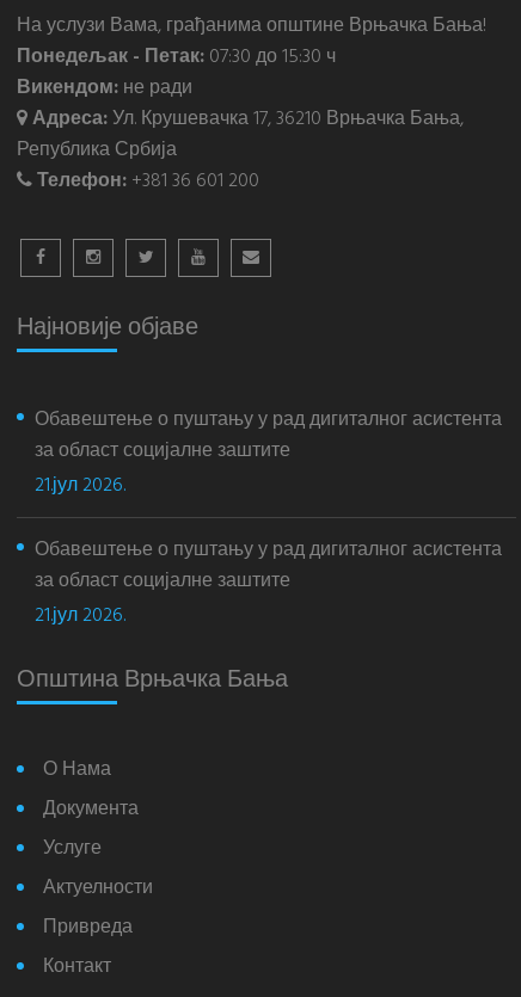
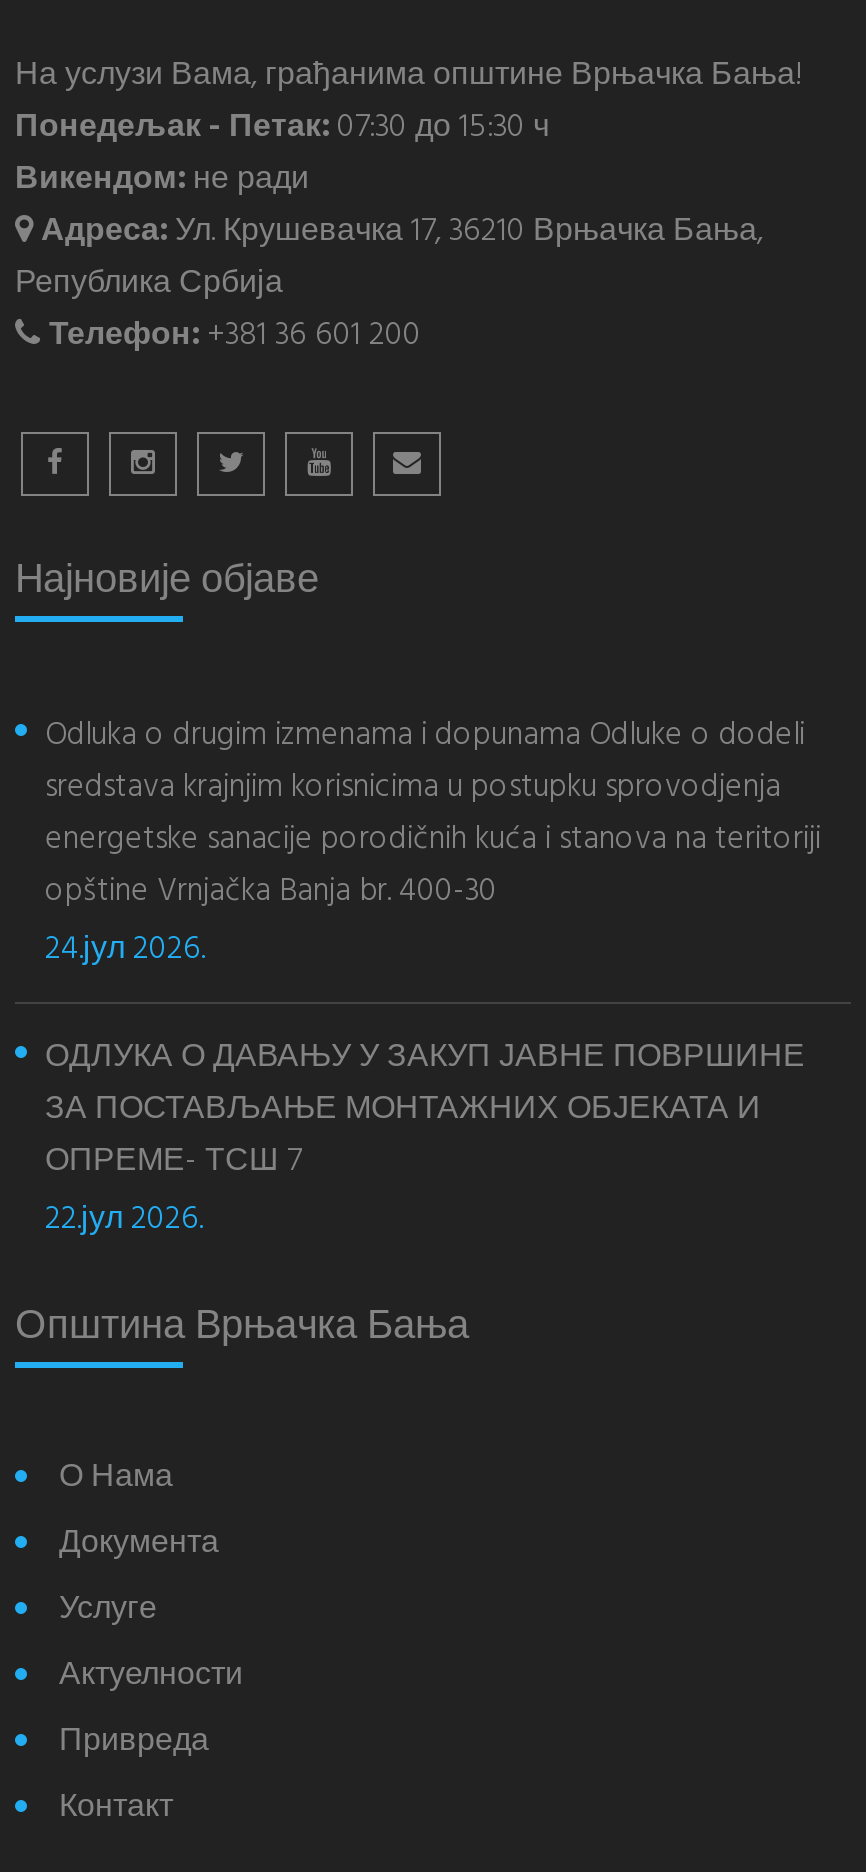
[35,405,502,501] Обавештење о пуштању у рад дигиталног асистента | за област социјалне заштите | 21.јул 2026. -> [45,710,821,976] Odluka o drugim izmenama i dopunama Odluke o dodeli | sredstava krajnjim korisnicima u postupku sprovodjenja | energetske sanacije porodičnih kuća i stanova na teritoriji | opštine Vrnjačka Banja br. 400-30 | 24.јул 2026.
[35,535,502,632] Обавештење о пуштању у рад дигиталног асистента | за област социјалне заштите | 21.јул 2026. -> [45,1032,805,1246] ОДЛУКА О ДАВАЊУ У ЗАКУП ЈАВНЕ ПОВРШИНЕ | ЗА ПОСТАВЉАЊЕ МОНТАЖНИХ ОБЈЕКАТА И | ОПРЕМЕ- ТСШ 7 | 22.јул 2026.

